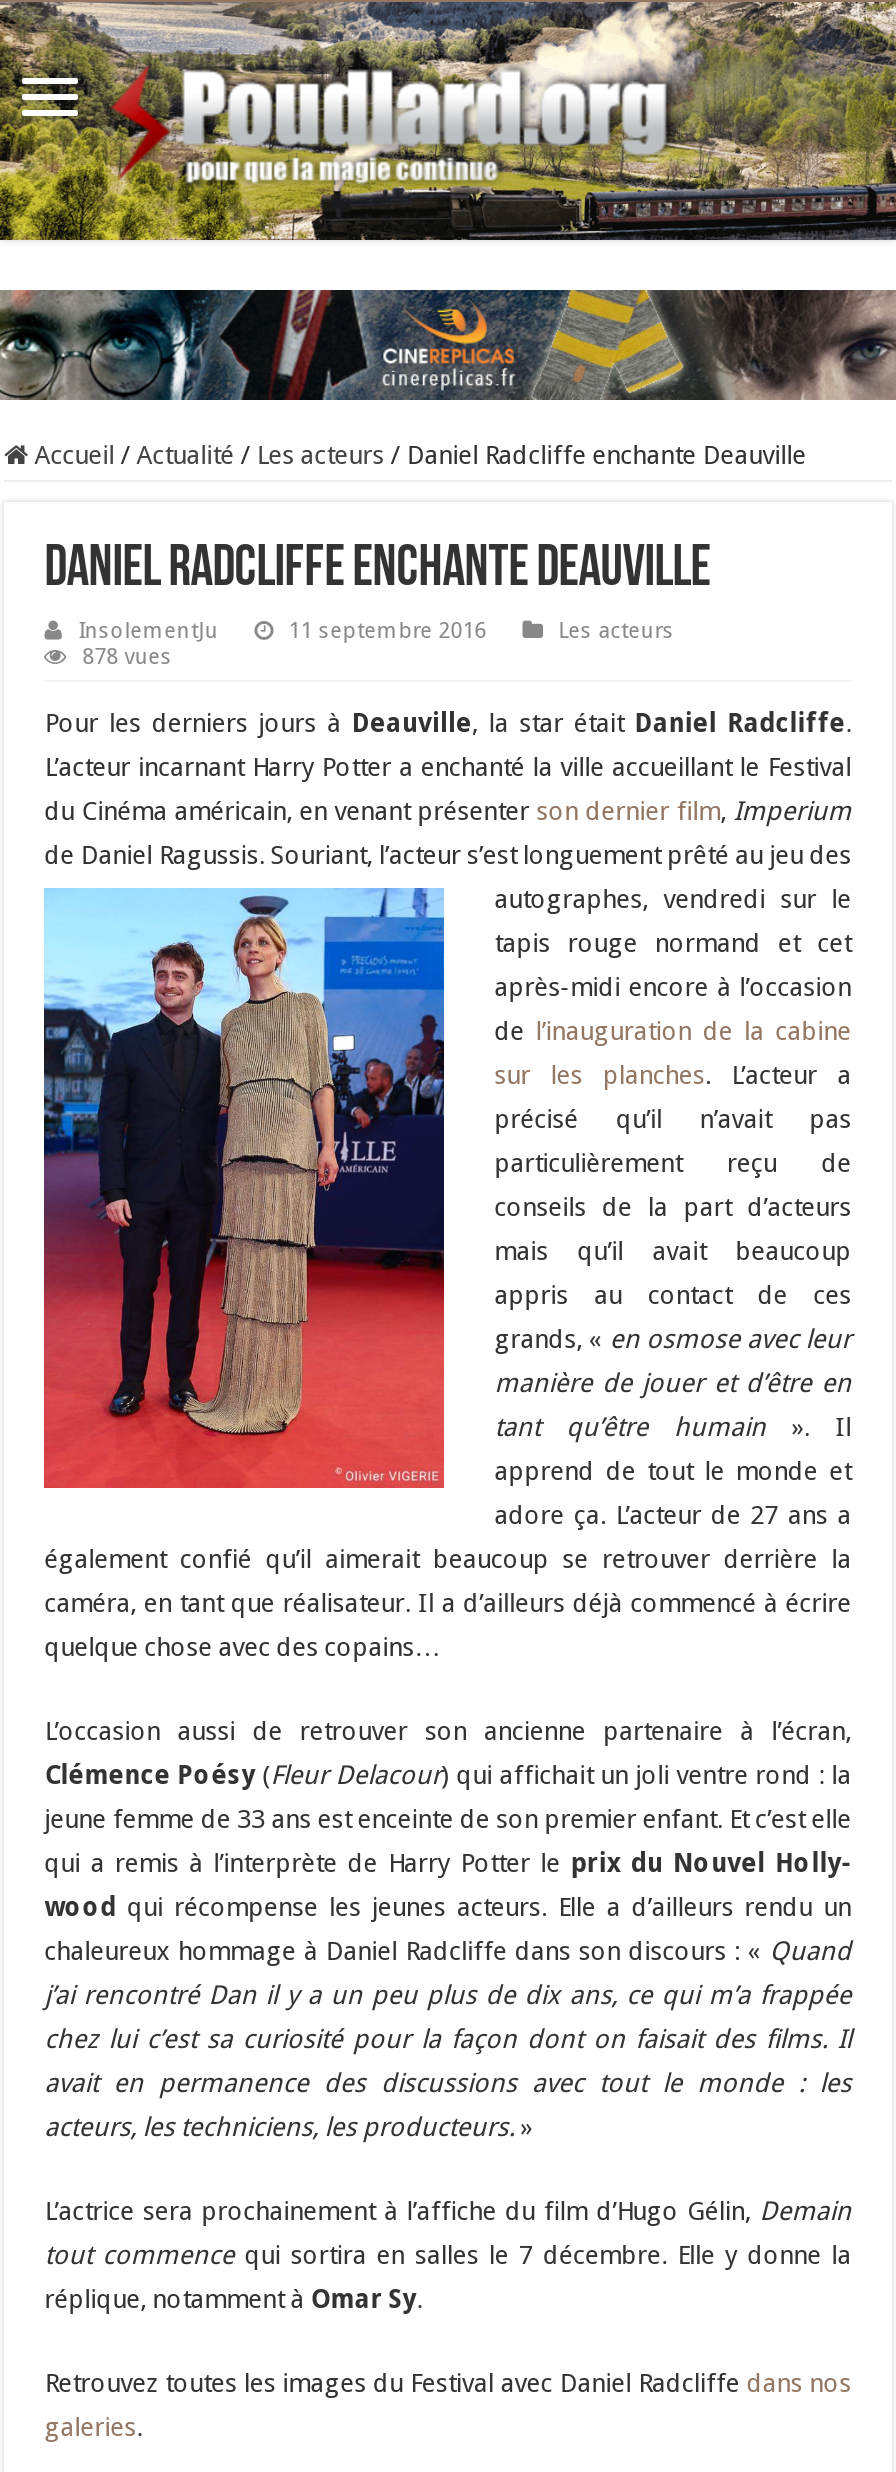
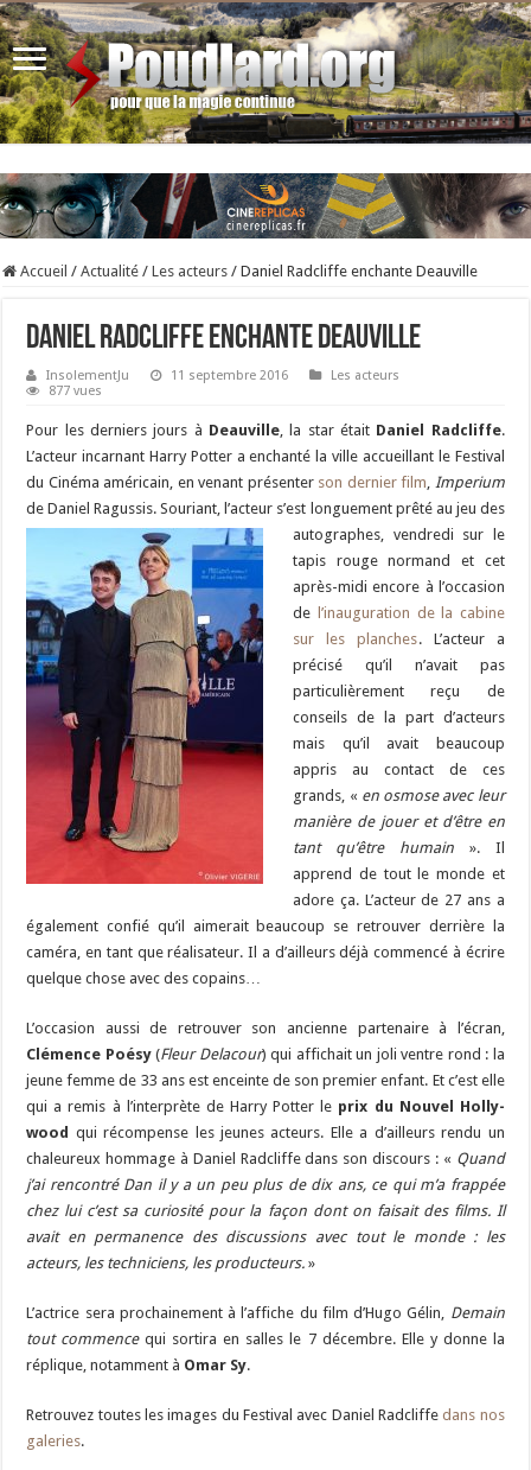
[82,645,172,671] 878 vues -> [49,384,102,399] 877 vues

